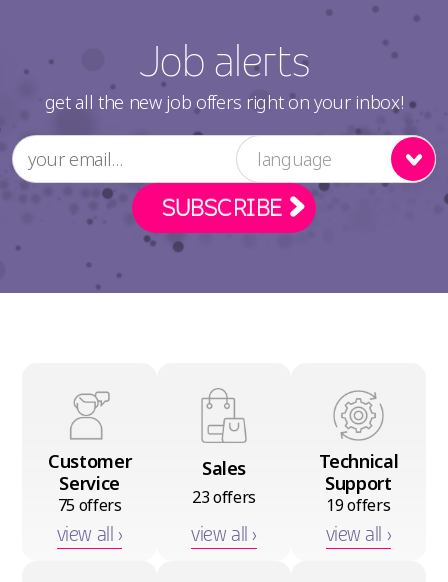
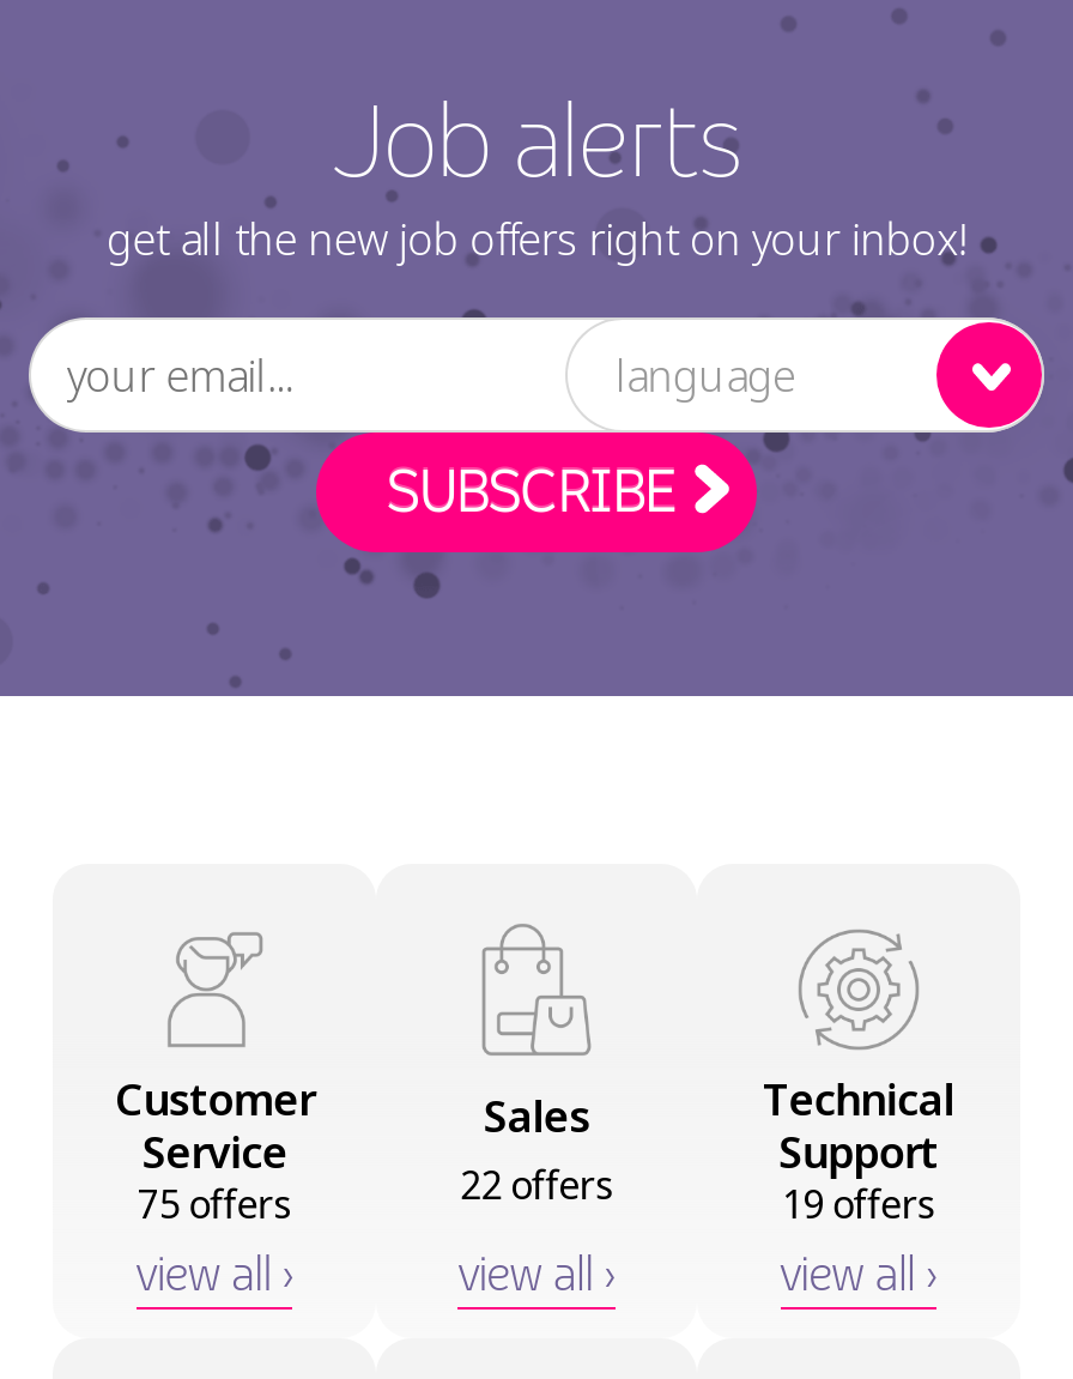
[192,486,256,508] 23 offers -> [460,1159,613,1212] 22 offers

